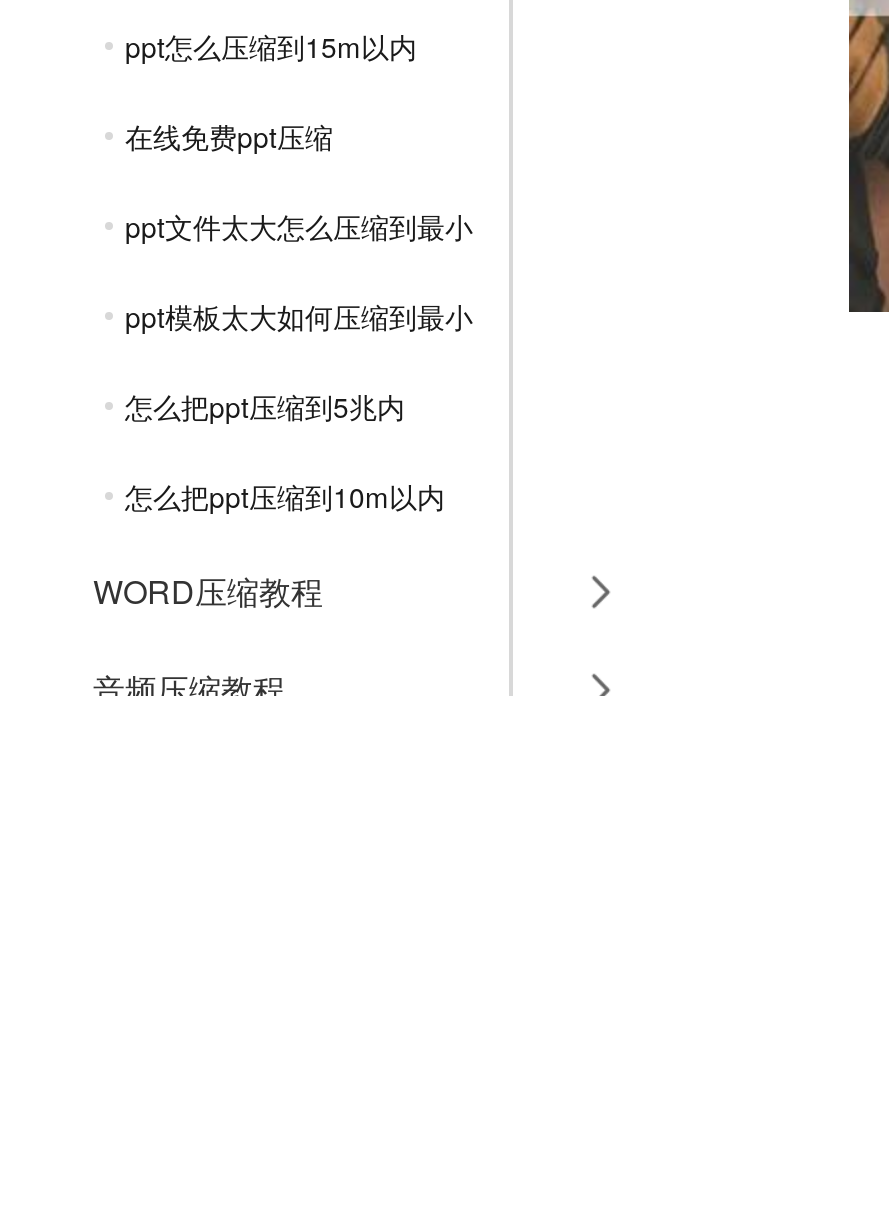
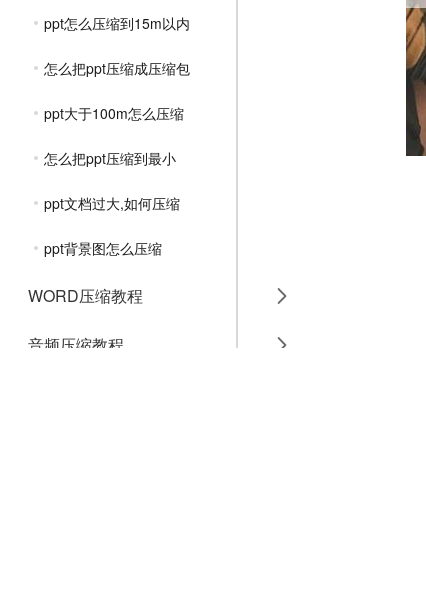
[125,116,333,156] 在线免费ppt压缩 -> [44,58,190,78] 怎么把ppt压缩成压缩包
[125,206,473,246] ppt文件太大怎么压缩到最小 -> [44,103,184,123] ppt大于100m怎么压缩
[125,296,473,336] ppt模板太大如何压缩到最小 -> [44,148,176,168] 怎么把ppt压缩到最小
[125,386,405,426] 怎么把ppt压缩到5兆内 -> [44,193,180,213] ppt文档过大,如何压缩
[125,476,445,516] 怎么把ppt压缩到10m以内 -> [44,238,162,258] ppt背景图怎么压缩

